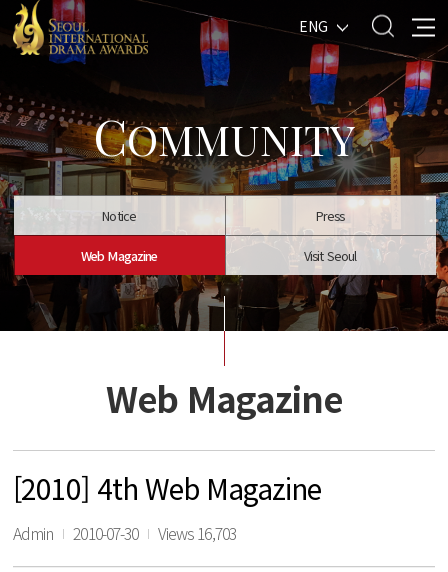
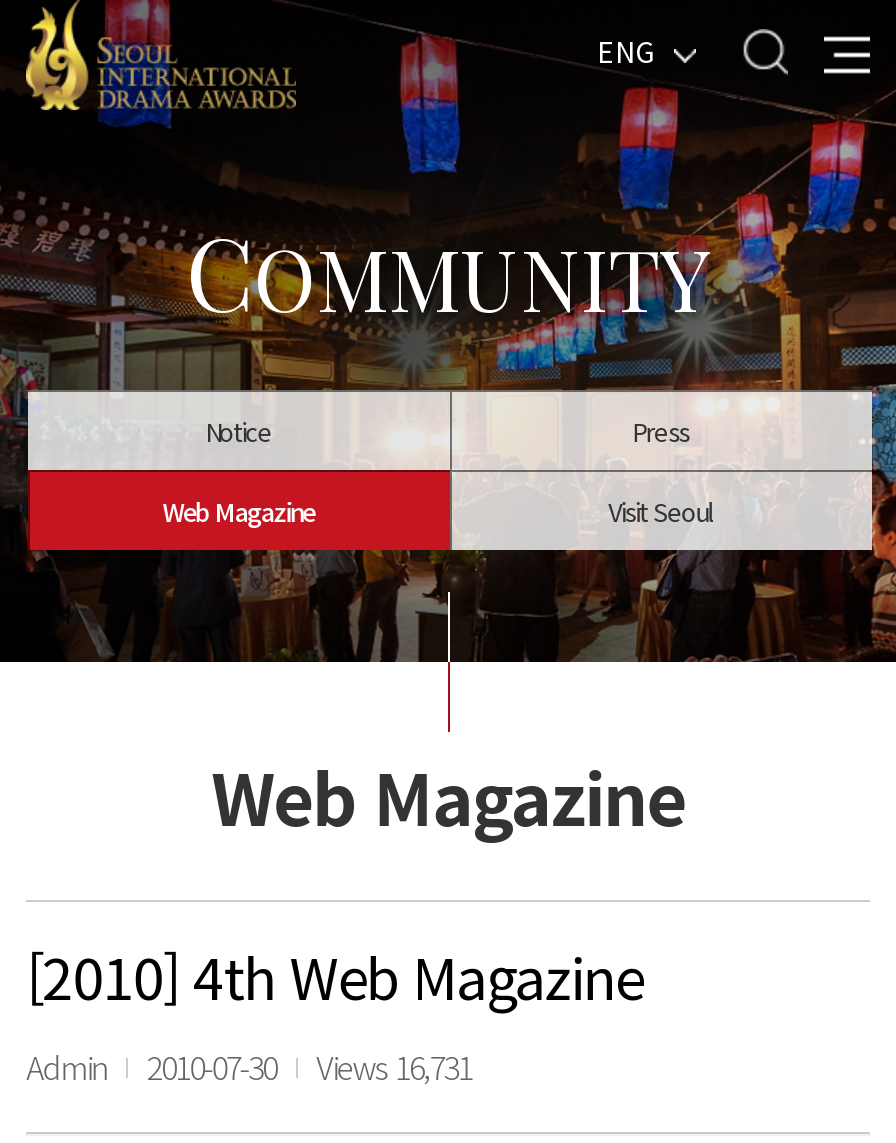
[13,522,236,545] Admin 2010-07-30 Views 16,703 -> [26,1044,472,1090] Admin 2010-07-30 Views 16,731

